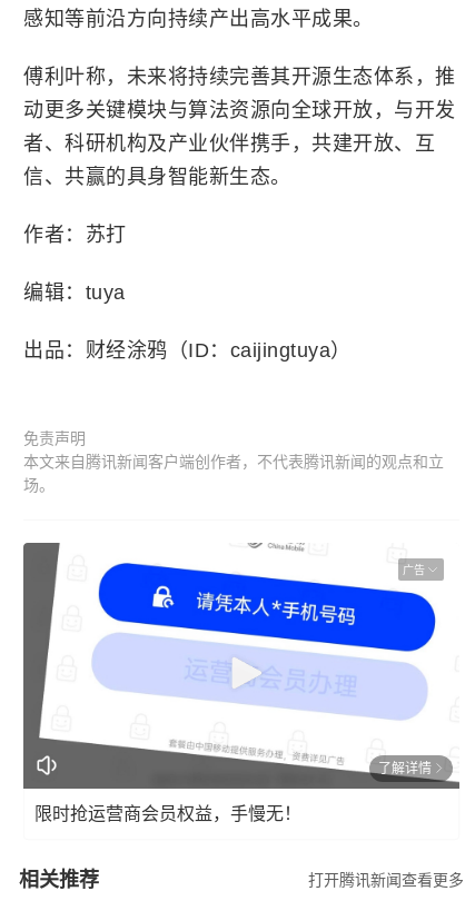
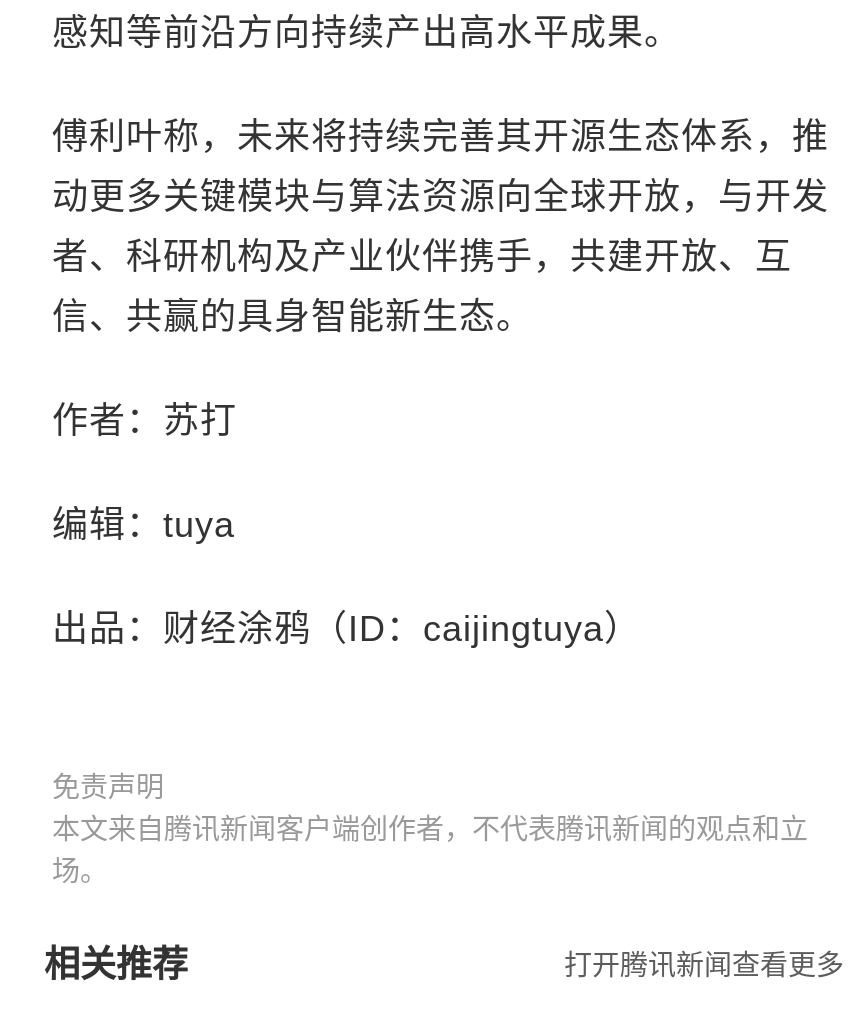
[22,542,461,790] [image] | 广告 -> none
[34,761,432,823] 了解详情 | 限时抢运营商会员权益，手慢无！ -> none

